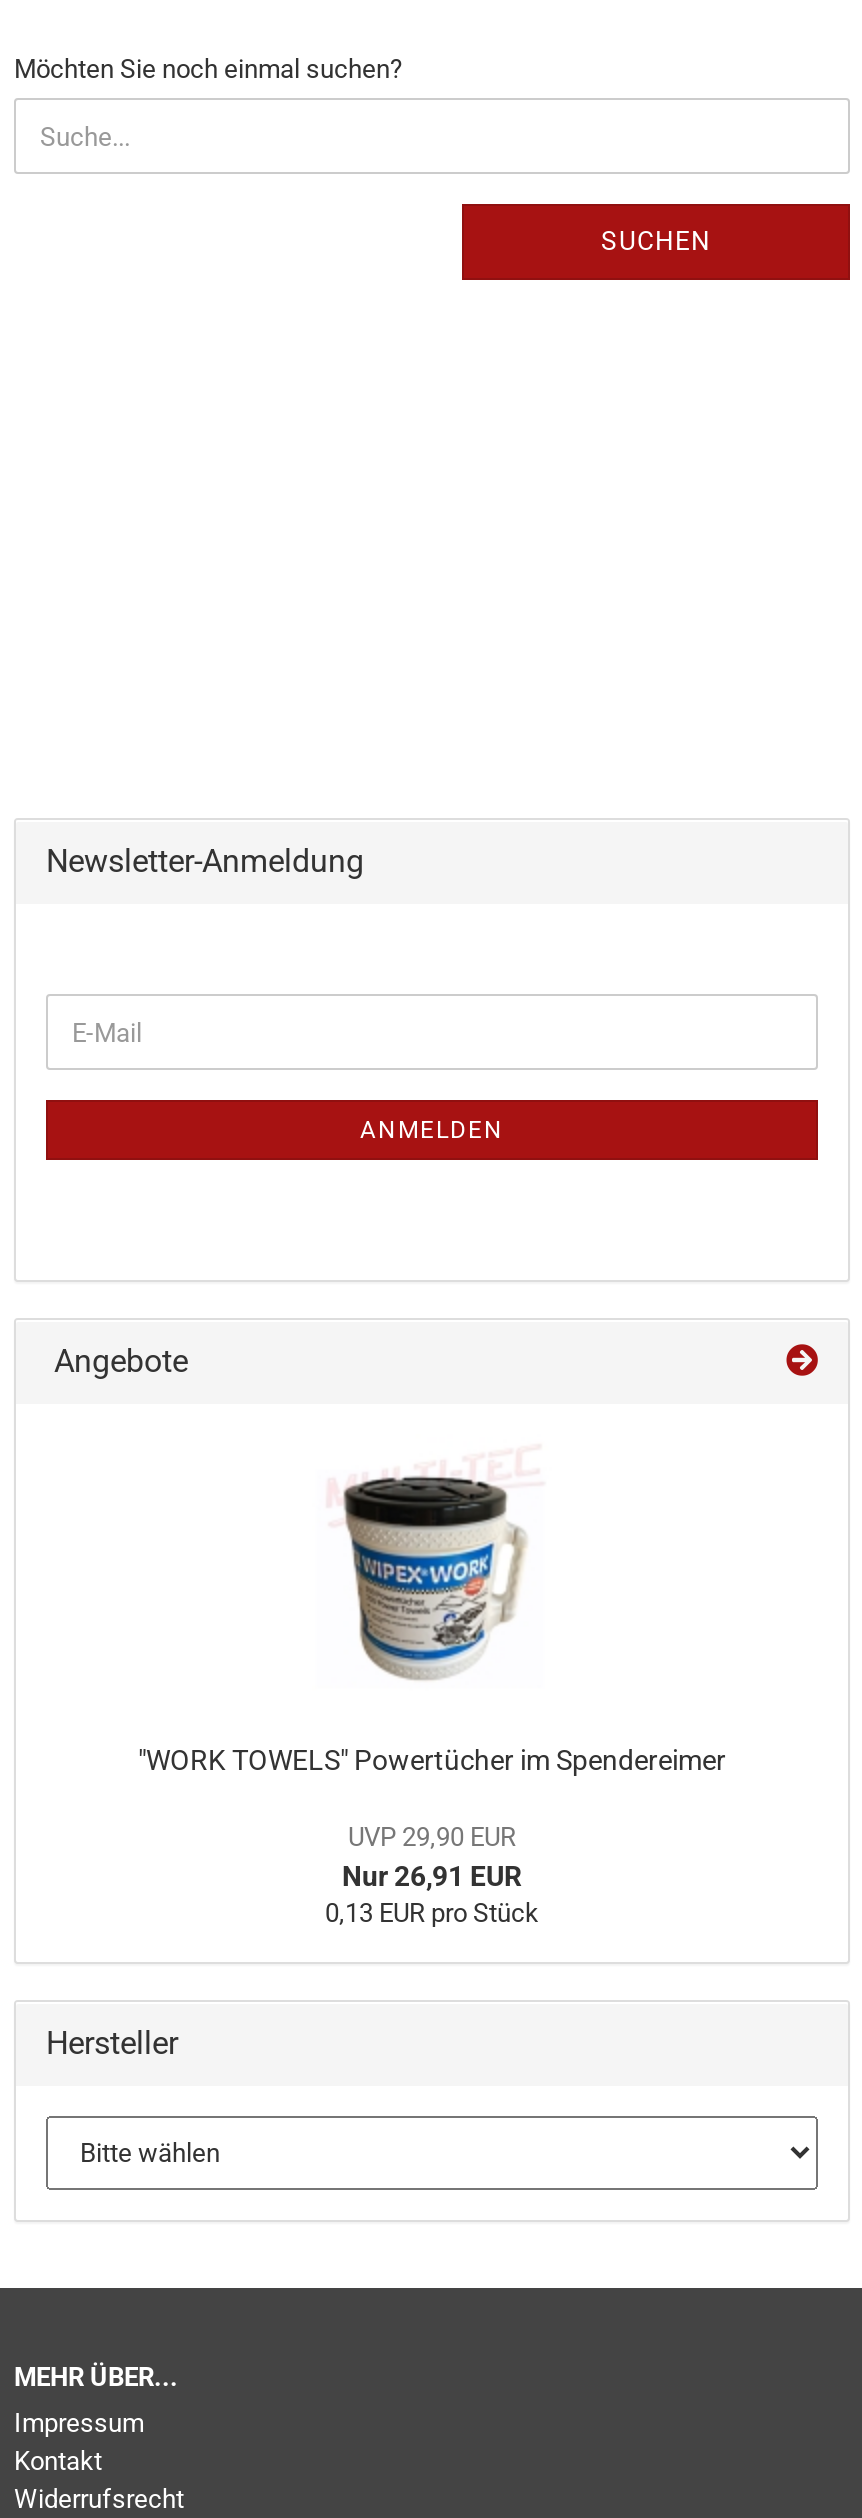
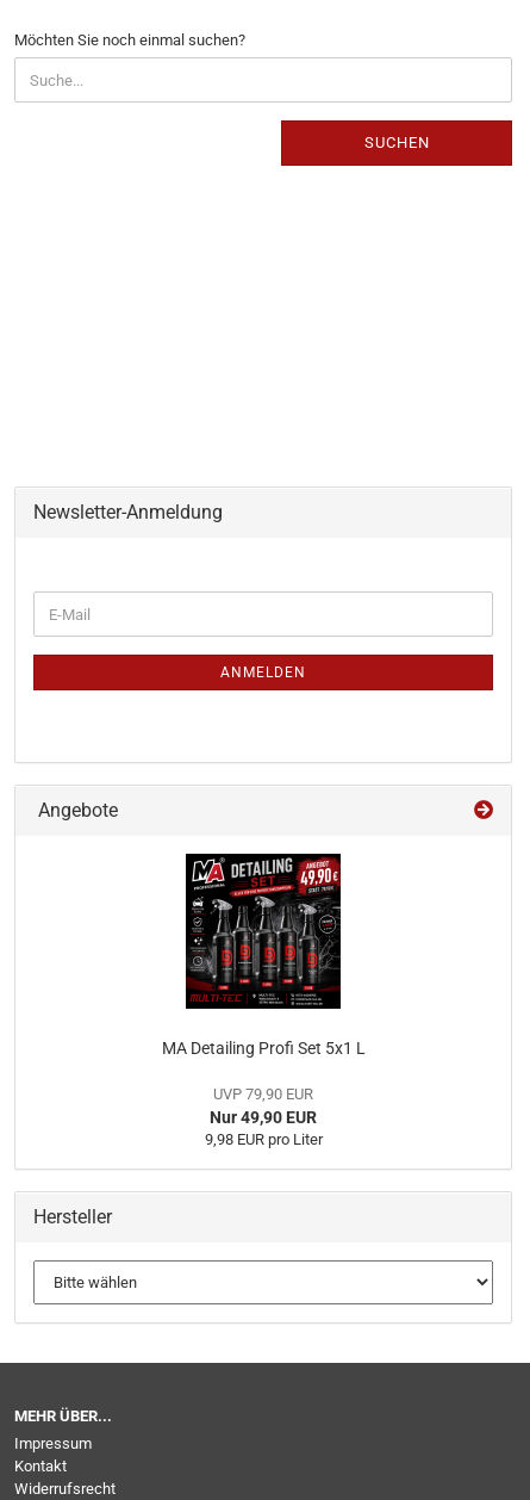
[138,1434,726,1776] [image] | "WORK TOWELS" Powertücher im Spendereimer -> [161,853,365,1058] [image] | MA Detailing Profi Set 5x1 L
[325,1822,539,1928] UVP 29,90 EUR | Nur 26,91 EUR | 0,13 EUR pro Stück -> [204,1085,322,1148] UVP 79,90 EUR | Nur 49,90 EUR | 9,98 EUR pro Liter

